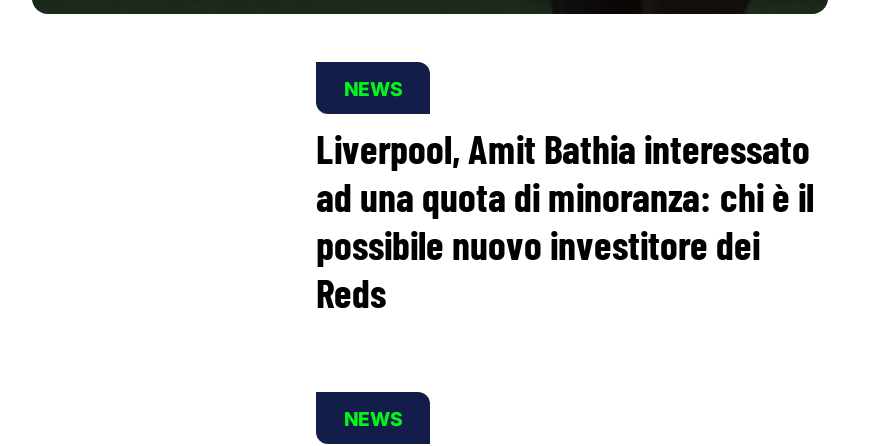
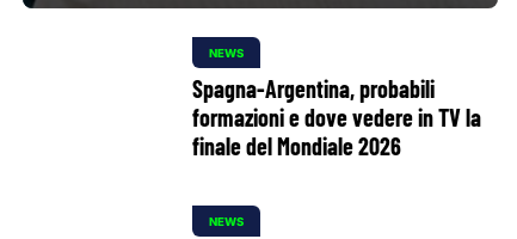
[316,124,814,316] Liverpool, Amit Bathia interessato | ad una quota di minoranza: chi è il | possibile nuovo investitore dei | Reds -> [192,74,481,160] Spagna-Argentina, probabili | formazioni e dove vedere in TV la | finale del Mondiale 2026

